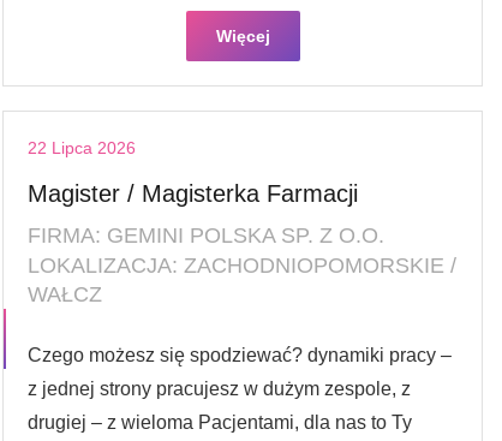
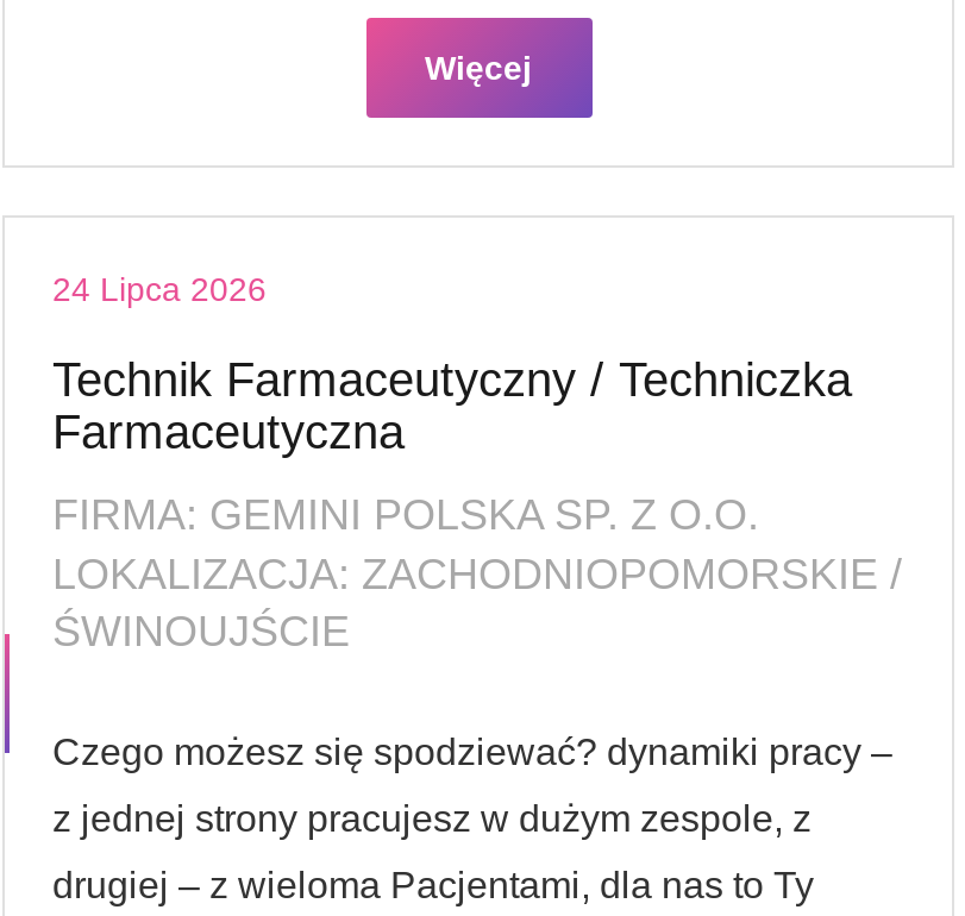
[28,138,136,157] 22 Lipca 2026 -> [52,270,267,308] 24 Lipca 2026
[28,180,358,207] Magister / Magisterka Farmacji -> [52,353,852,458] Technik Farmaceutyczny / Techniczka | Farmaceutyczna
[28,282,102,306] WAŁCZ -> [52,608,350,655] ŚWINOUJŚCIE

